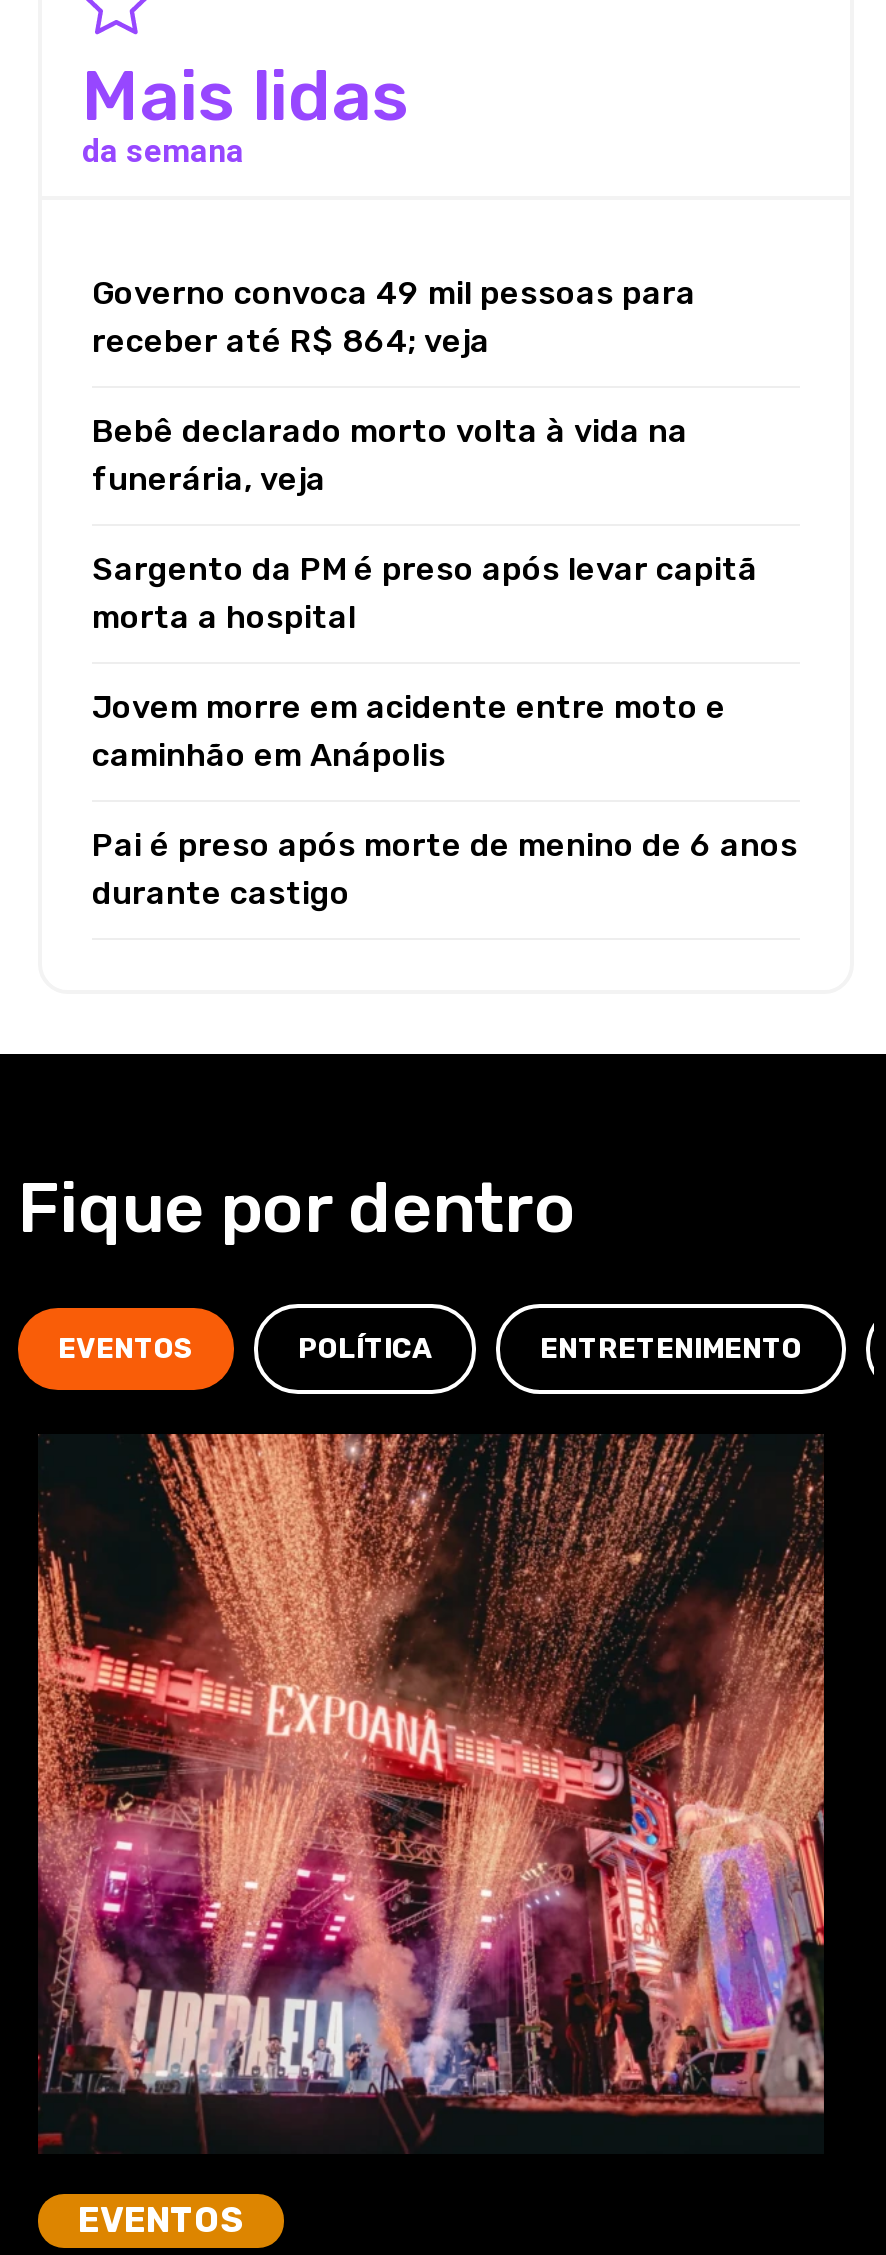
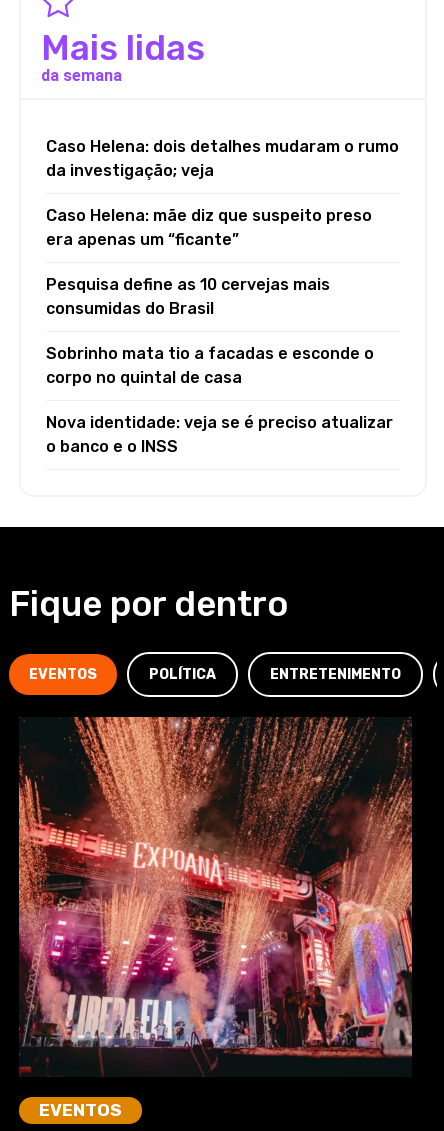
[92,274,696,360] Governo convoca 49 mil pessoas para | receber até R$ 864; veja -> [46,137,399,180] Caso Helena: dois detalhes mudaram o rumo | da investigação; veja
[92,412,688,498] Bebê declarado morto volta à vida na | funerária, veja -> [46,206,372,249] Caso Helena: mãe diz que suspeito preso | era apenas um “ficante”
[92,550,758,636] Sargento da PM é preso após levar capitã | morta a hospital -> [46,275,330,318] Pesquisa define as 10 cervejas mais | consumidas do Brasil
[92,688,726,774] Jovem morre em acidente entre moto e | caminhão em Anápolis -> [46,344,374,387] Sobrinho mata tio a facadas e esconde o | corpo no quintal de casa
[92,826,798,912] Pai é preso após morte de menino de 6 anos | durante castigo -> [46,413,393,456] Nova identidade: veja se é preciso atualizar | o banco e o INSS

